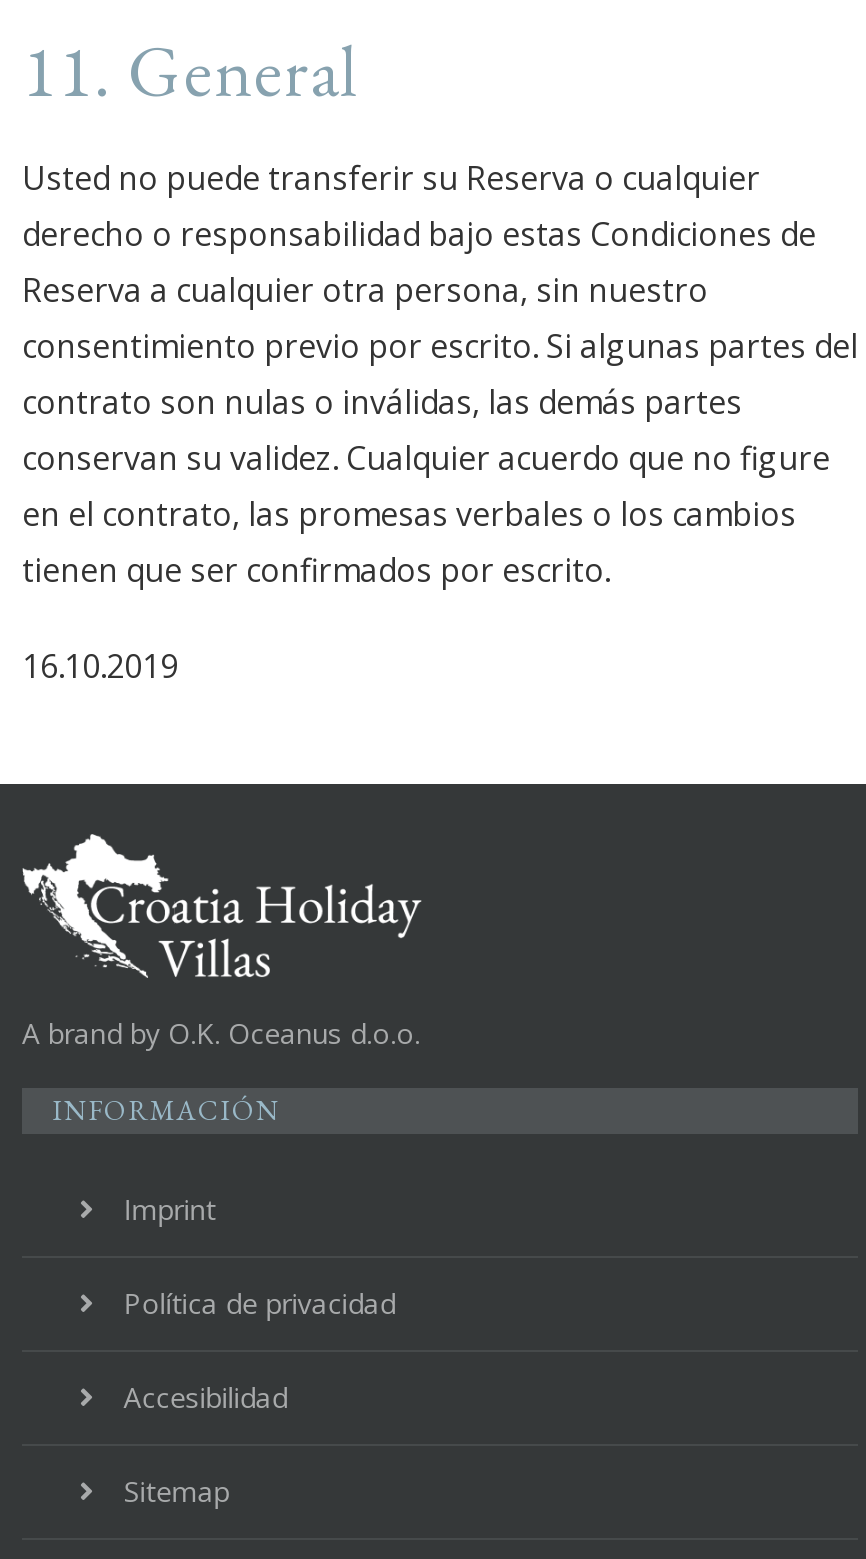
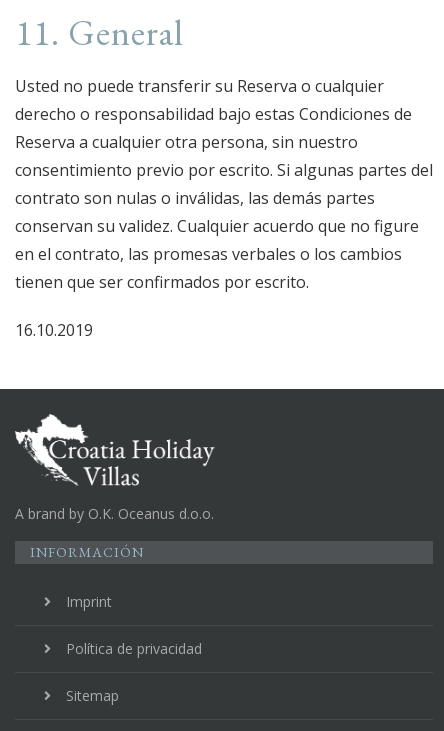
[124,1378,288,1416] Accesibilidad -> none

